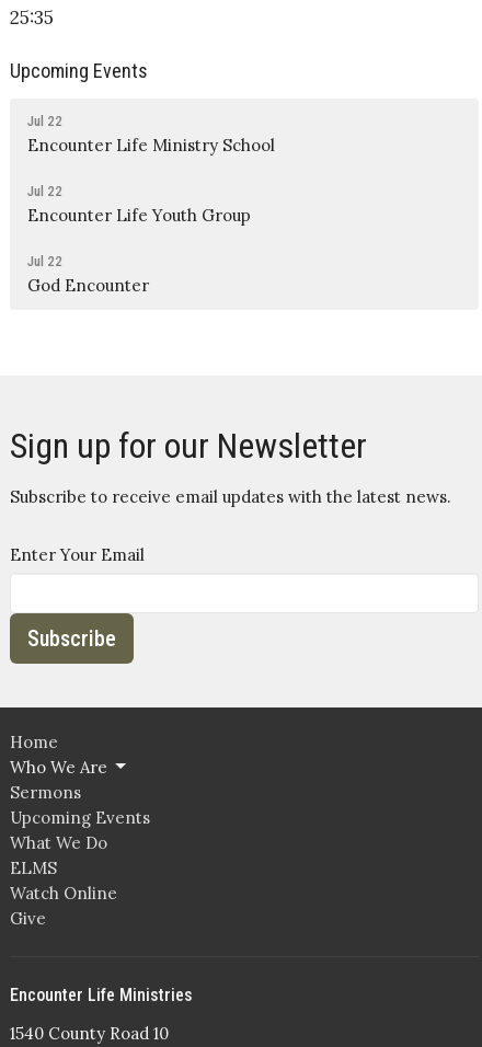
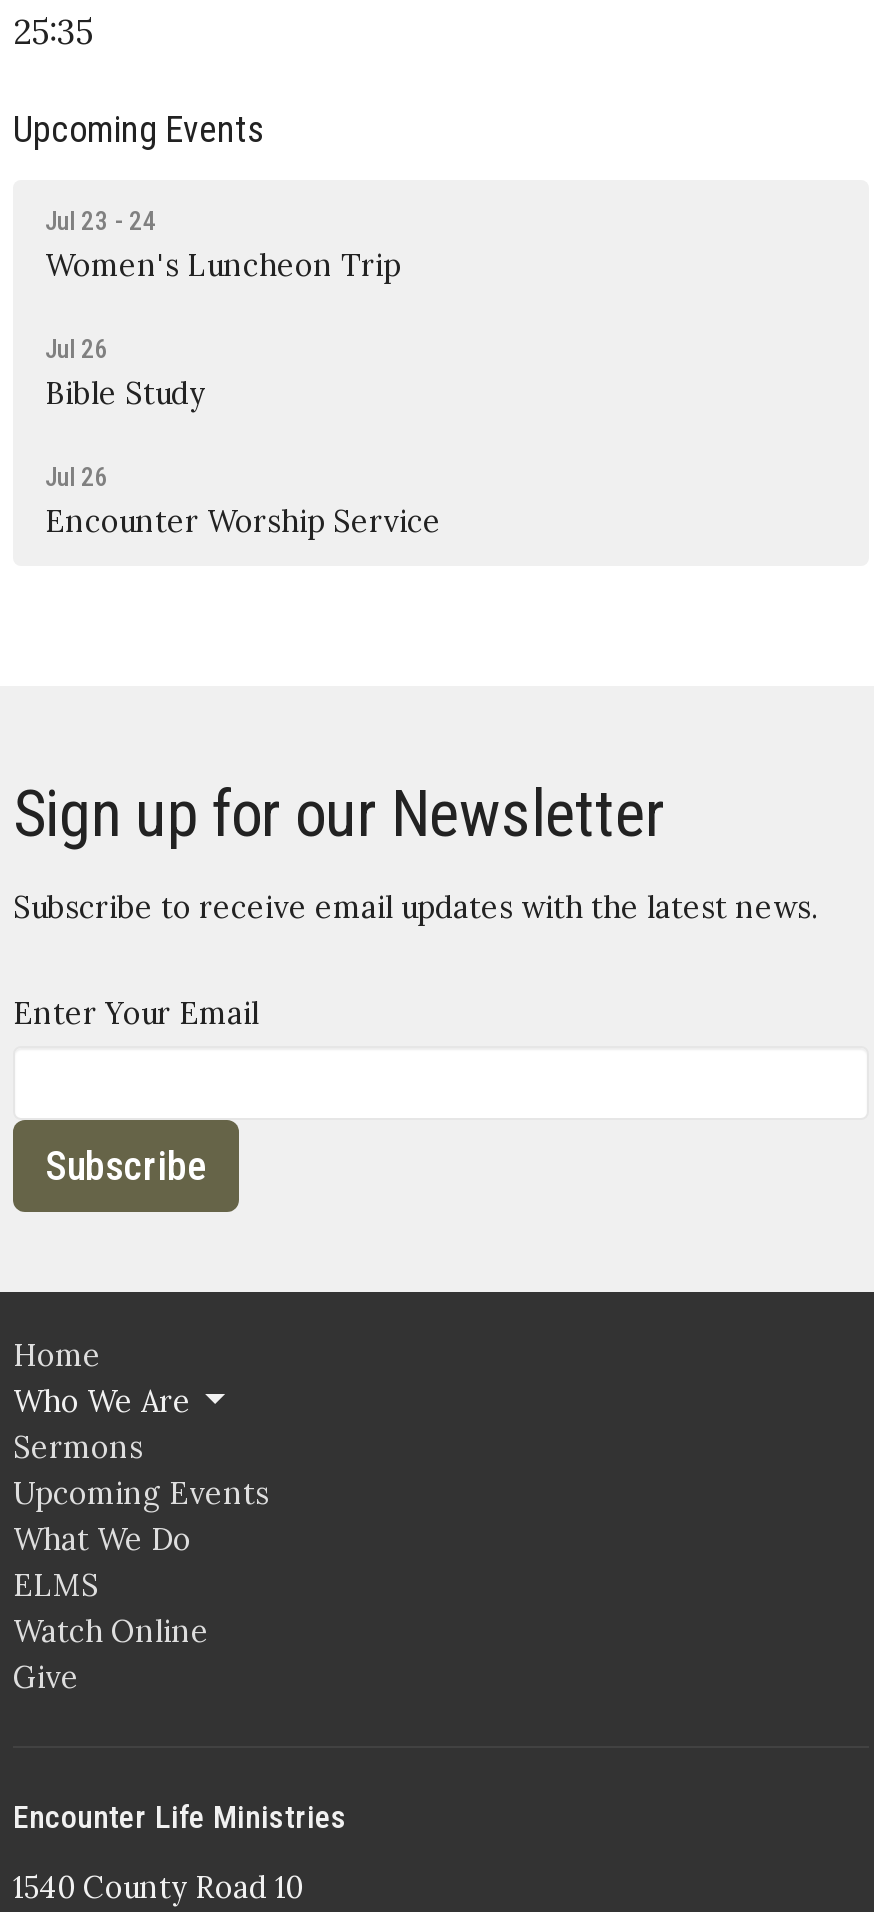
[27,112,275,155] Jul 22 | Encounter Life Ministry School -> [45,205,401,283] Jul 23 - 24 | Women's Luncheon Trip
[27,182,251,225] Jul 22 | Encounter Life Youth Group -> [45,333,205,411] Jul 26 | Bible Study
[27,252,149,295] Jul 22 | God Encounter -> [45,461,441,539] Jul 26 | Encounter Worship Service

